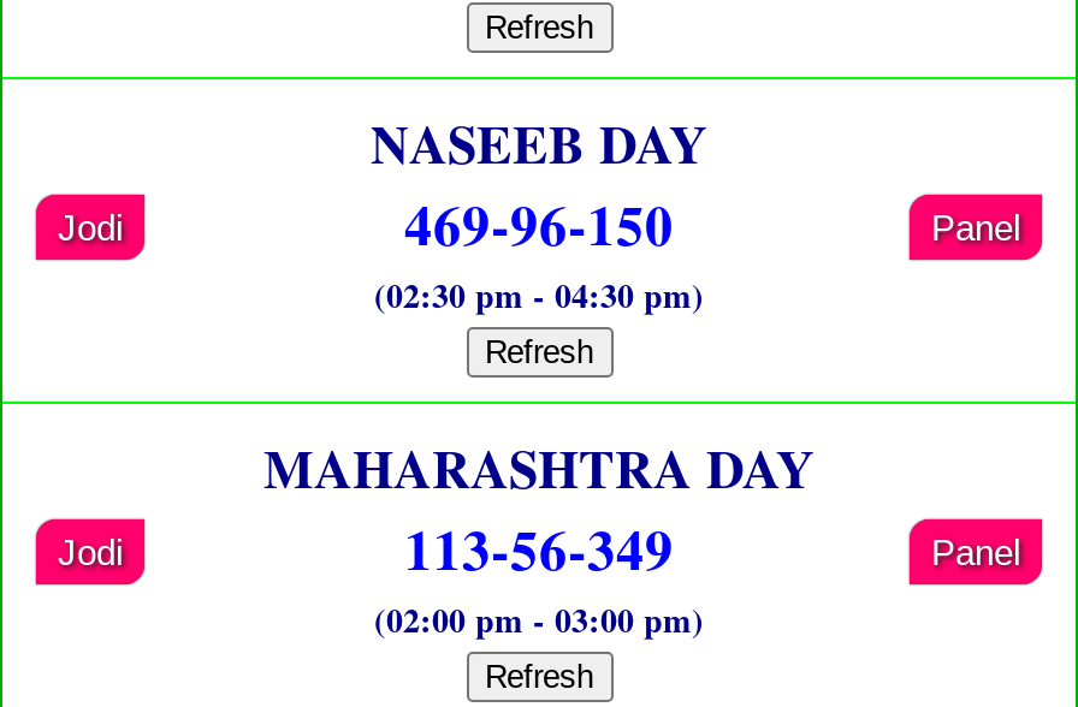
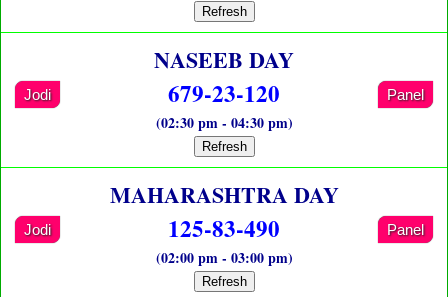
[404,182,674,264] 469-96-150 -> [168,76,280,110] 679-23-120
[404,507,674,589] 113-56-349 -> [168,211,280,245] 125-83-490

